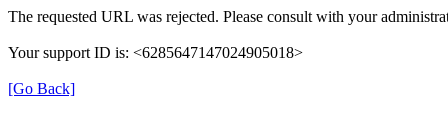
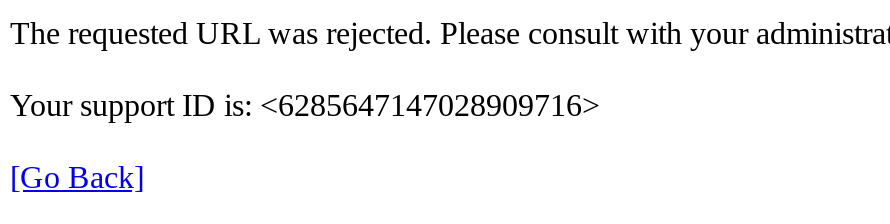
[8,44,303,61] Your support ID is: <6285647147024905018> -> [10,88,600,122] Your support ID is: <6285647147028909716>

